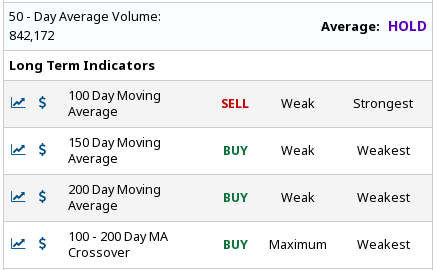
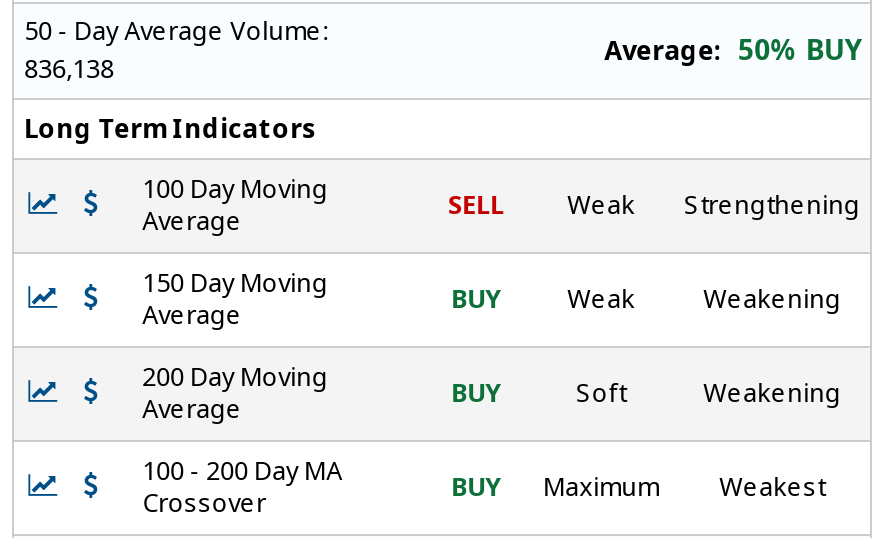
[321,16,427,35] Average: HOLD -> [604,31,860,69] Average: 50% BUY
[9,27,54,44] 842,172 -> [24,53,114,87] 836,138
[353,95,413,112] Strongest -> [684,189,860,223] Strengthening
[357,142,410,159] Weakest -> [703,283,841,317] Weakening
[281,189,410,206] Weak | Weakest -> [576,377,841,411] Soft | Weakening

